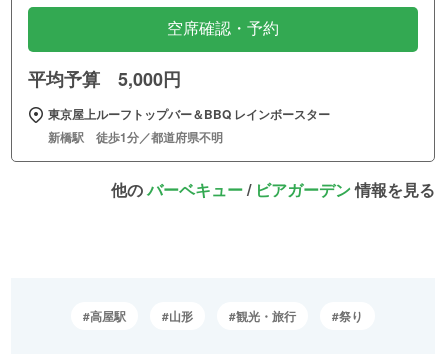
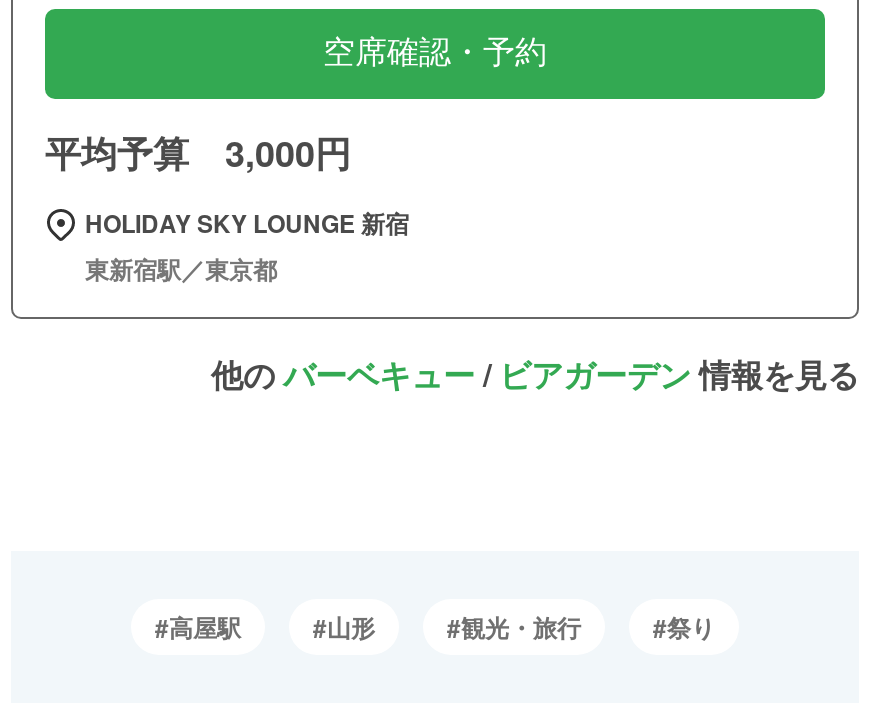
[28,66,181,92] 平均予算 5,000円 -> [45,126,351,178] 平均予算 3,000円
[48,105,330,146] 東京屋上ルーフトップバー＆BBQ レインボースター | 新橋駅 徒歩1分／都道府県不明 -> [85,204,409,286] HOLIDAY SKY LOUNGE 新宿 | 東新宿駅／東京都

